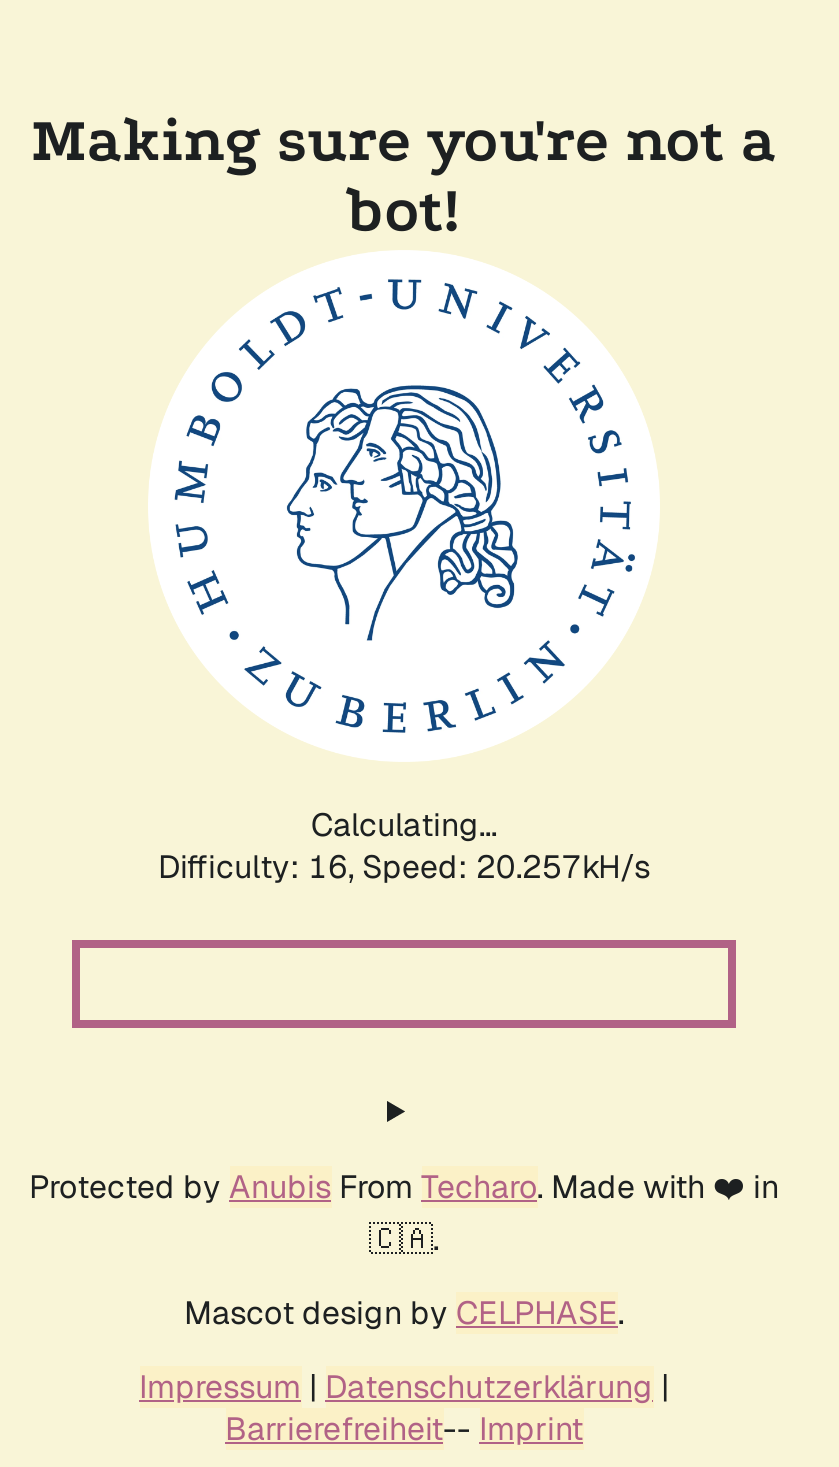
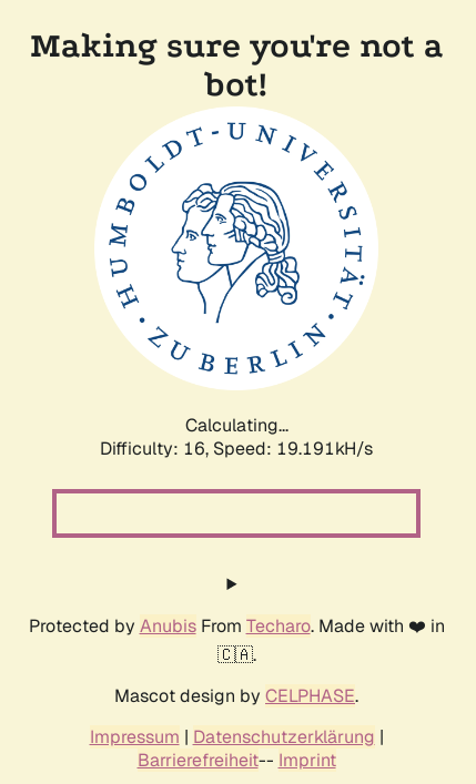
[158,846,650,888] Difficulty: 16, Speed: 20.257kH/s -> [100,437,373,460] Difficulty: 16, Speed: 19.191kH/s

